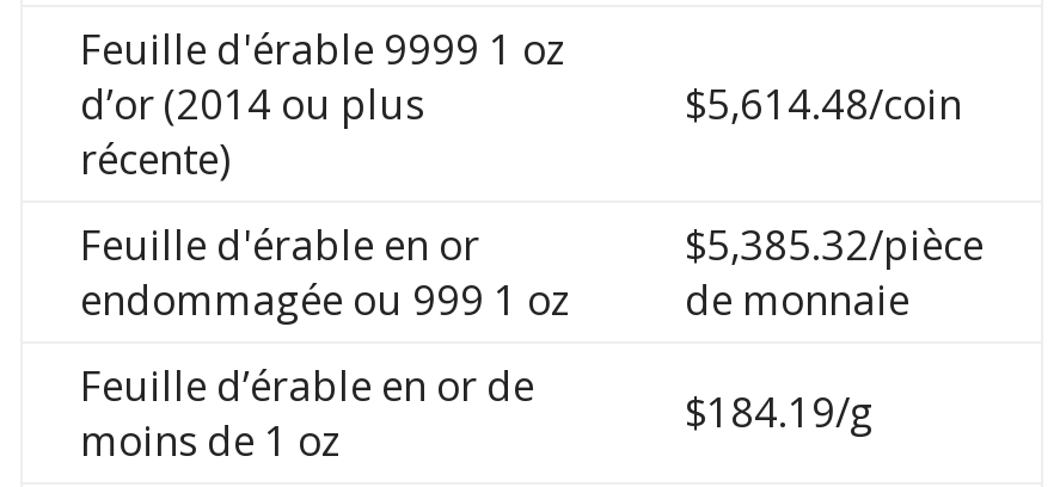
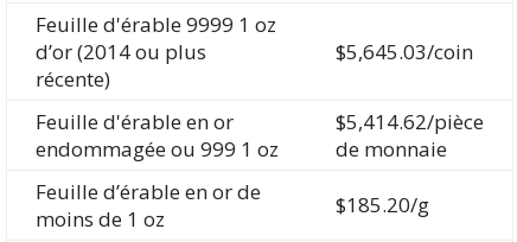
[685,76,962,131] $5,614.48/coin -> [336,38,473,65] $5,645.03/coin
[685,217,984,272] $5,385.32/pièce -> [336,108,484,135] $5,414.62/pièce
[685,384,874,439] $184.19/g -> [336,191,429,218] $185.20/g

